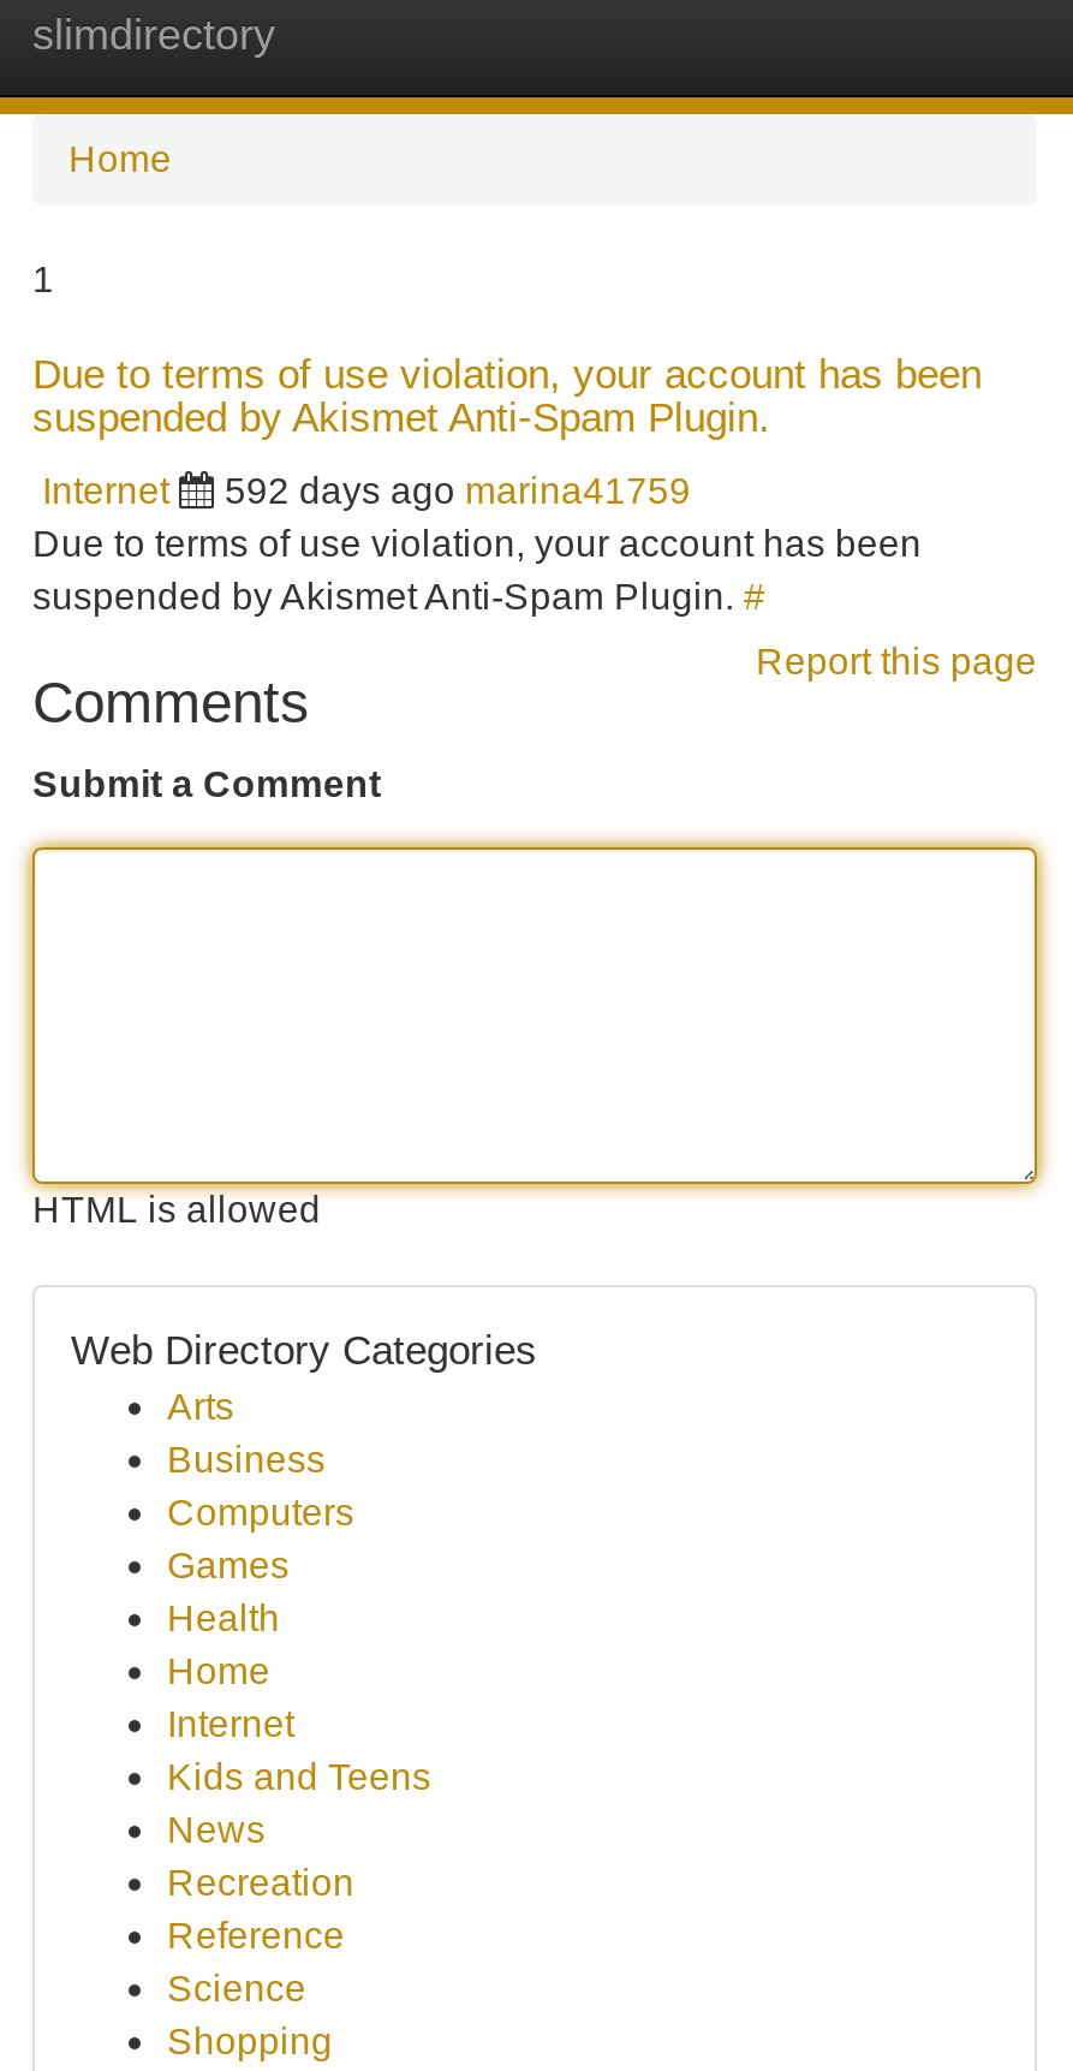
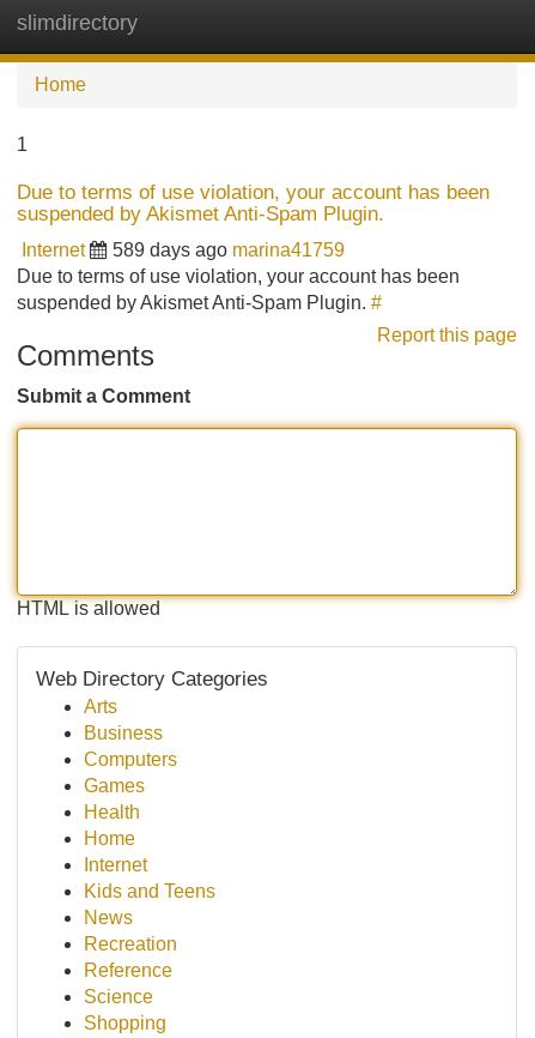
[225,470,691,511] 592 days ago marina41759 -> [113,240,345,260] 589 days ago marina41759

